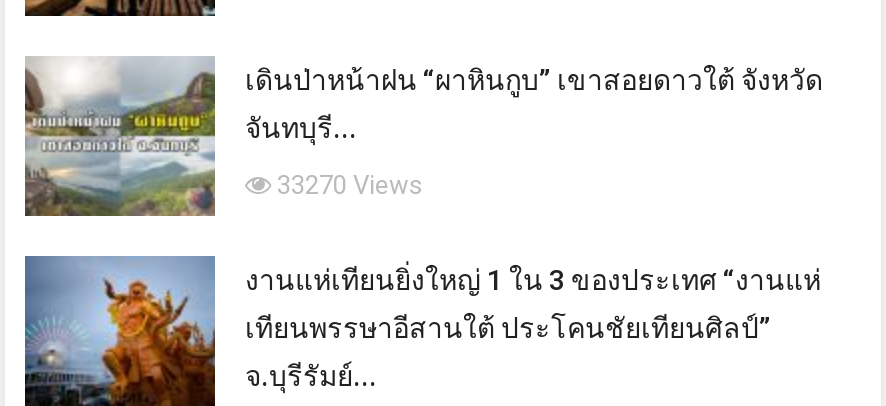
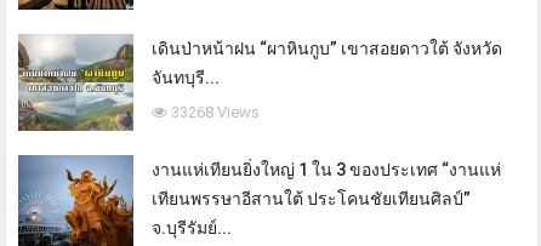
[271,170,423,200] 33270 Views -> [167,103,260,121] 33268 Views

